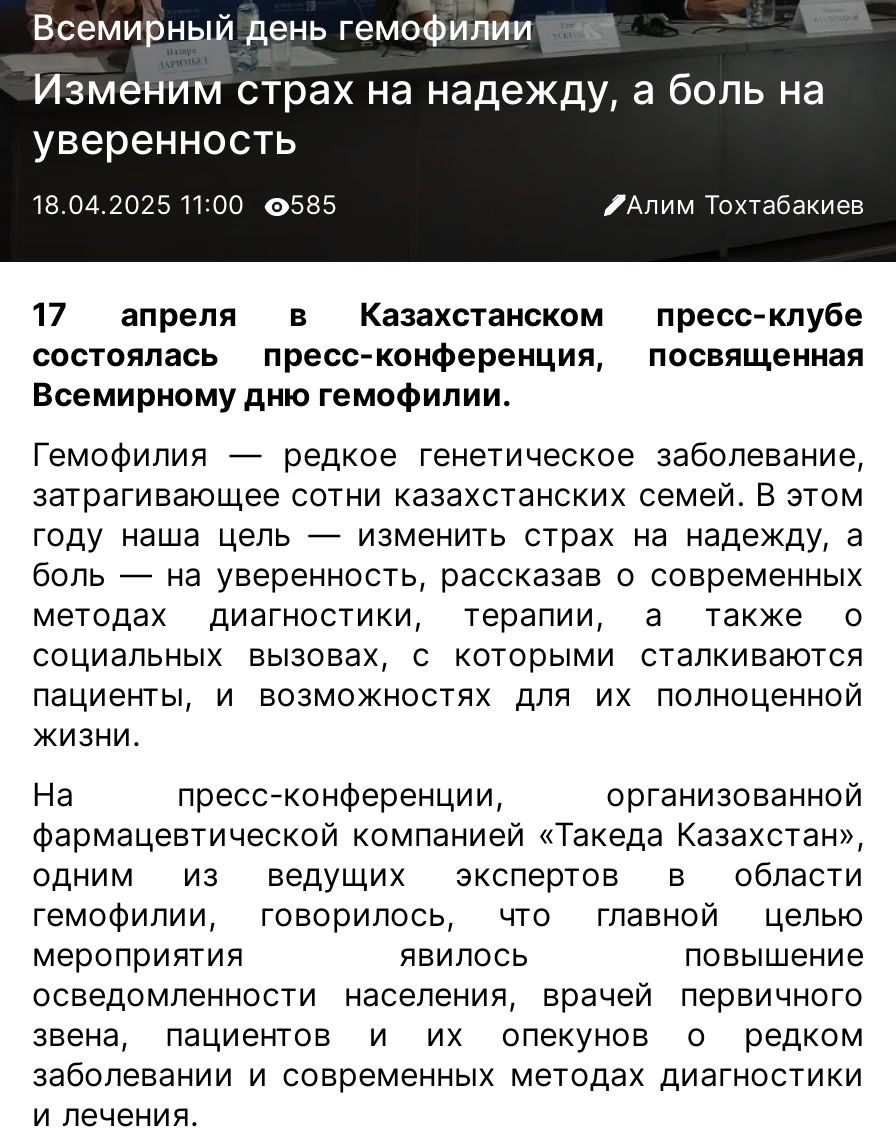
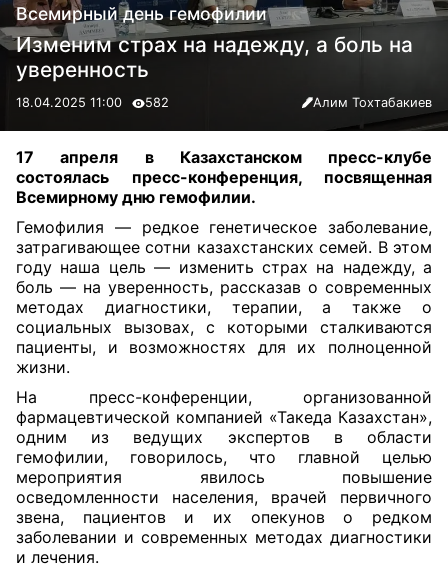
[32,190,338,220] 18.04.2025 11:00 585 -> [16,95,169,110] 18.04.2025 11:00 582

